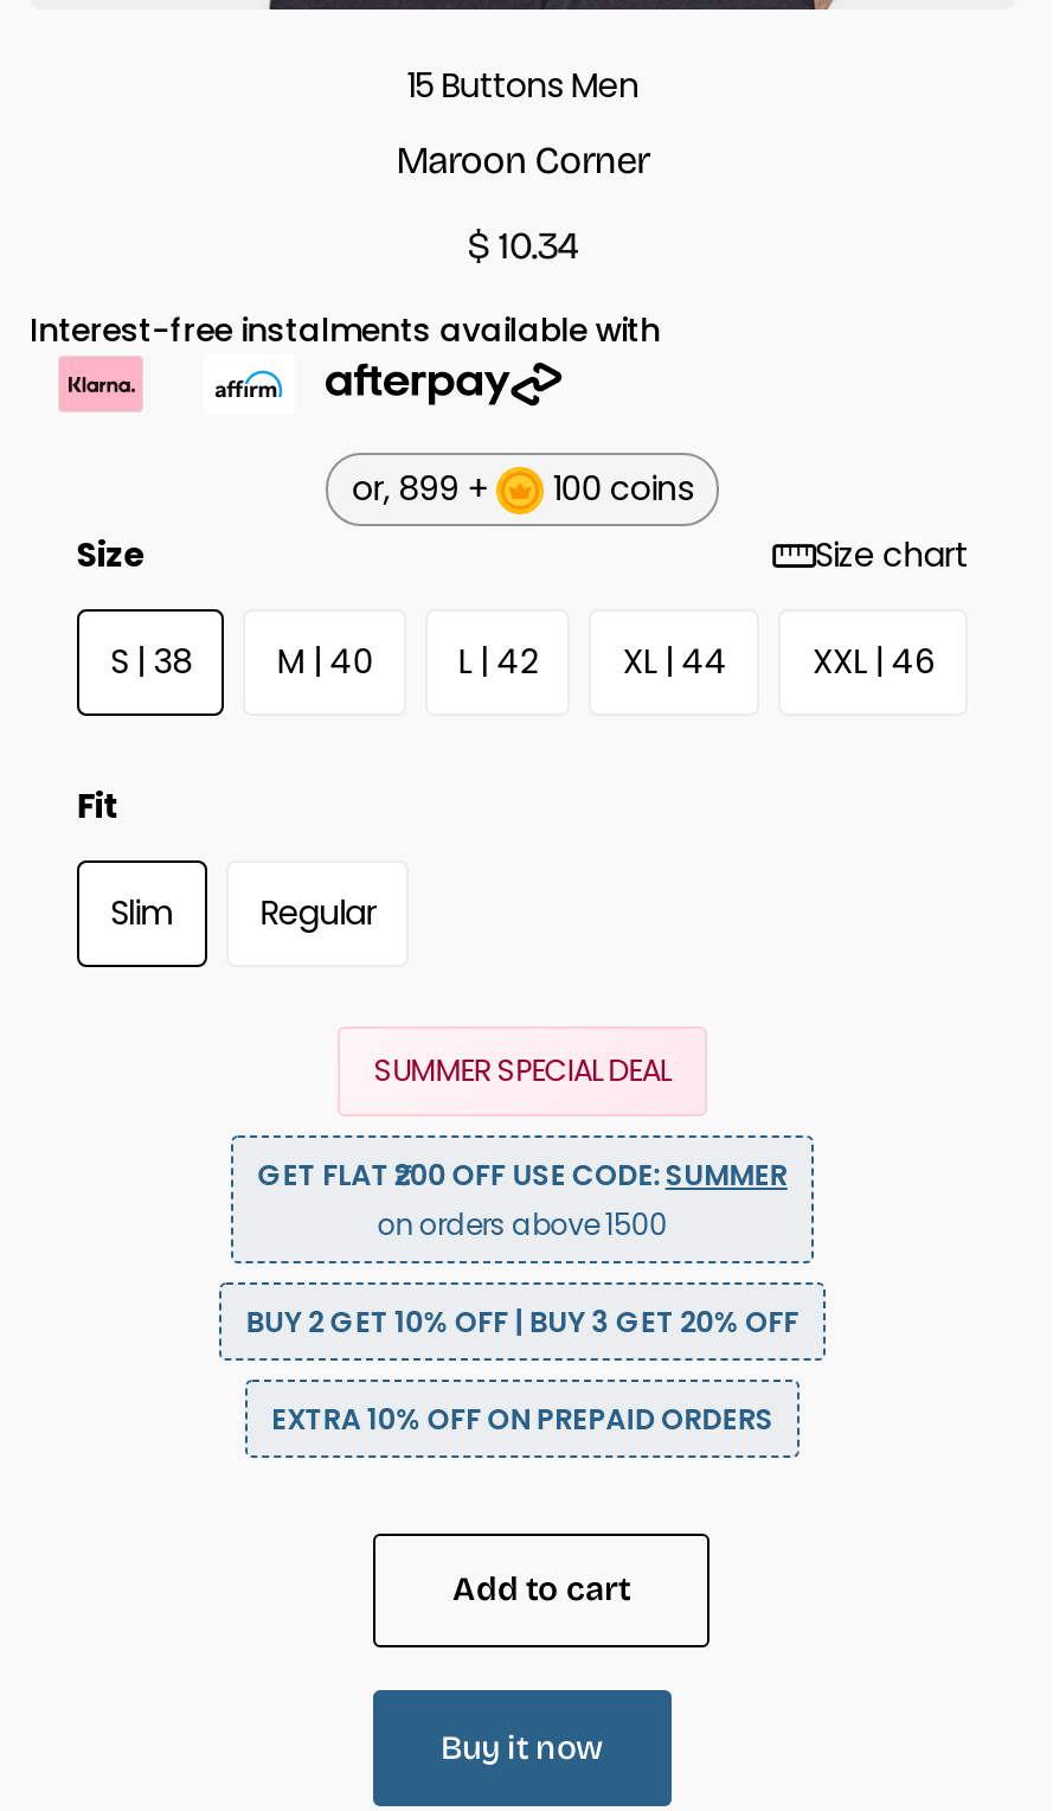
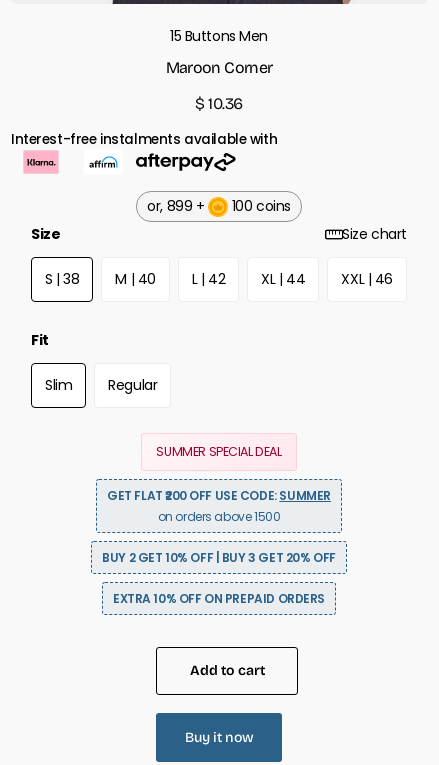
[467,224,578,269] $ 10.34 -> [195,94,243,113] $ 10.36

